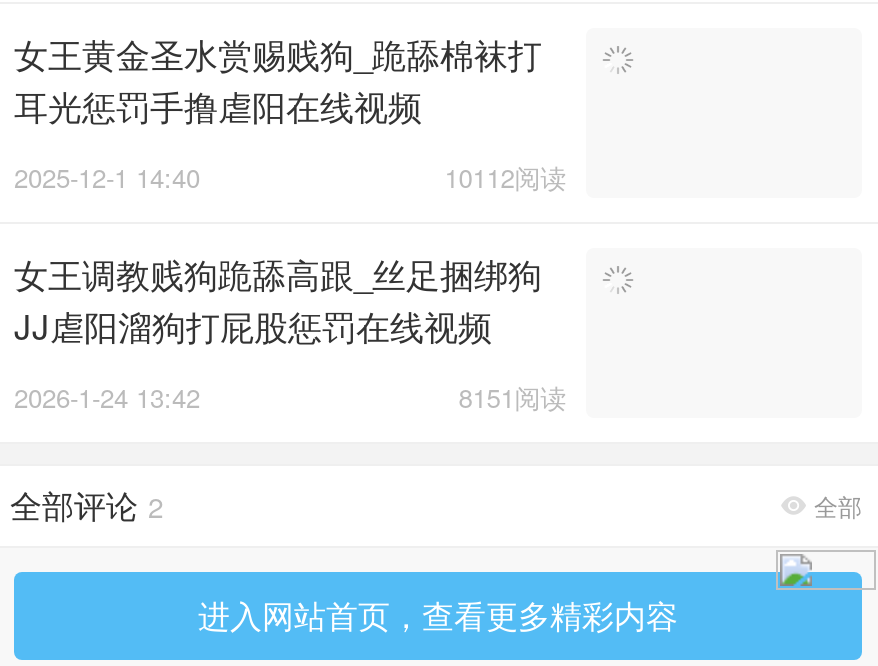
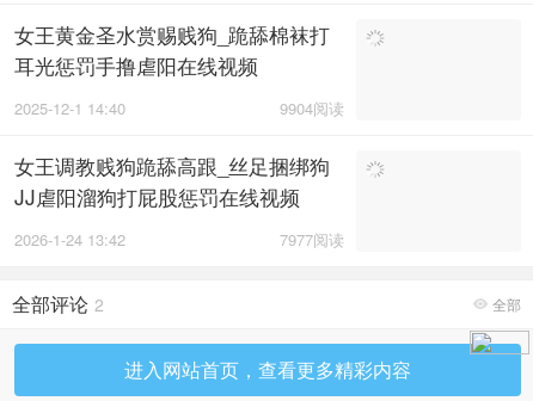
[444,158,566,196] 10112阅读 -> [280,97,344,119] 9904阅读
[458,378,566,416] 8151阅读 -> [280,228,344,251] 7977阅读

